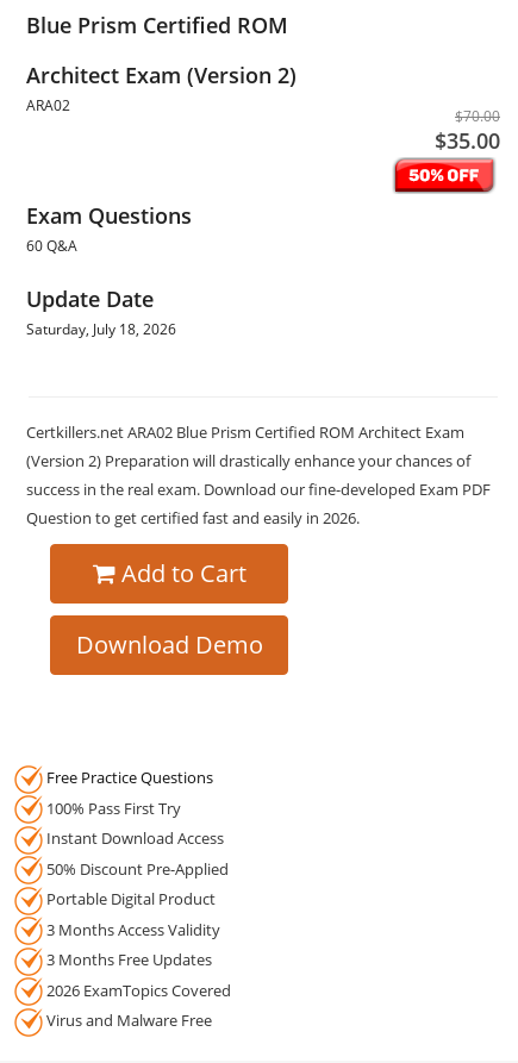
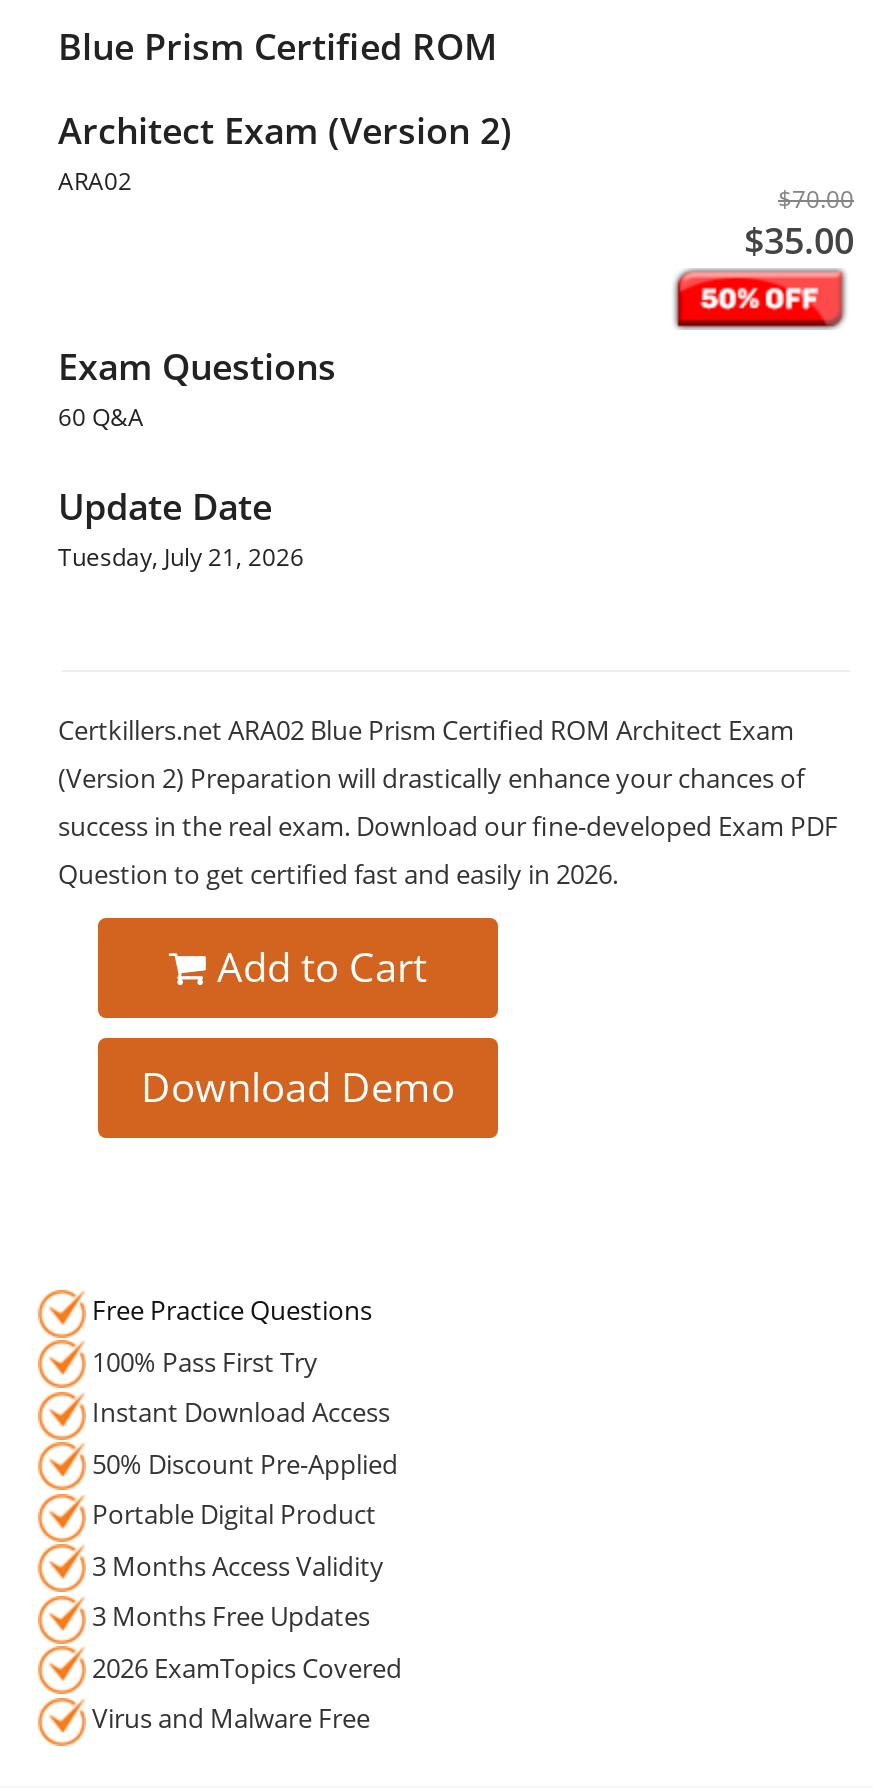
[26,319,176,339] Saturday, July 18, 2026 -> [58,540,304,574] Tuesday, July 21, 2026

